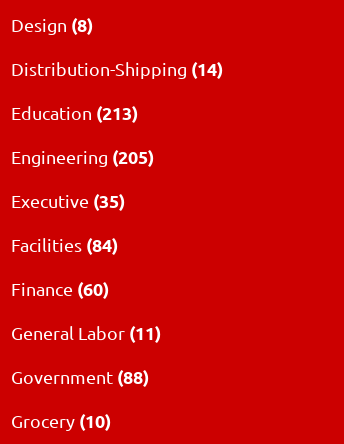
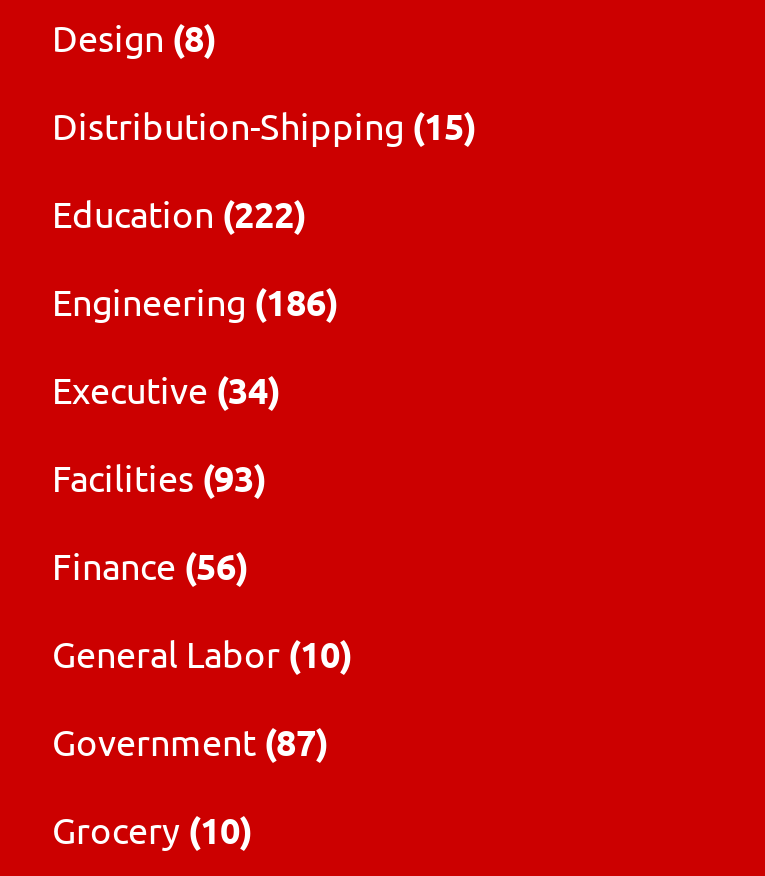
[11,57,223,80] Distribution-Shipping (14) -> [52,102,476,148] Distribution-Shipping (15)
[11,101,138,124] Education (213) -> [52,190,306,236] Education (222)
[11,145,154,168] Engineering (205) -> [52,278,338,324] Engineering (186)
[11,189,125,212] Executive (35) -> [52,366,280,412] Executive (34)
[11,233,118,256] Facilities (84) -> [52,454,266,500] Facilities (93)
[11,277,109,300] Finance (60) -> [52,542,248,588] Finance (56)
[11,321,161,344] General Labor (11) -> [52,630,352,676] General Labor (10)
[11,365,149,388] Government (88) -> [52,718,328,764] Government (87)

